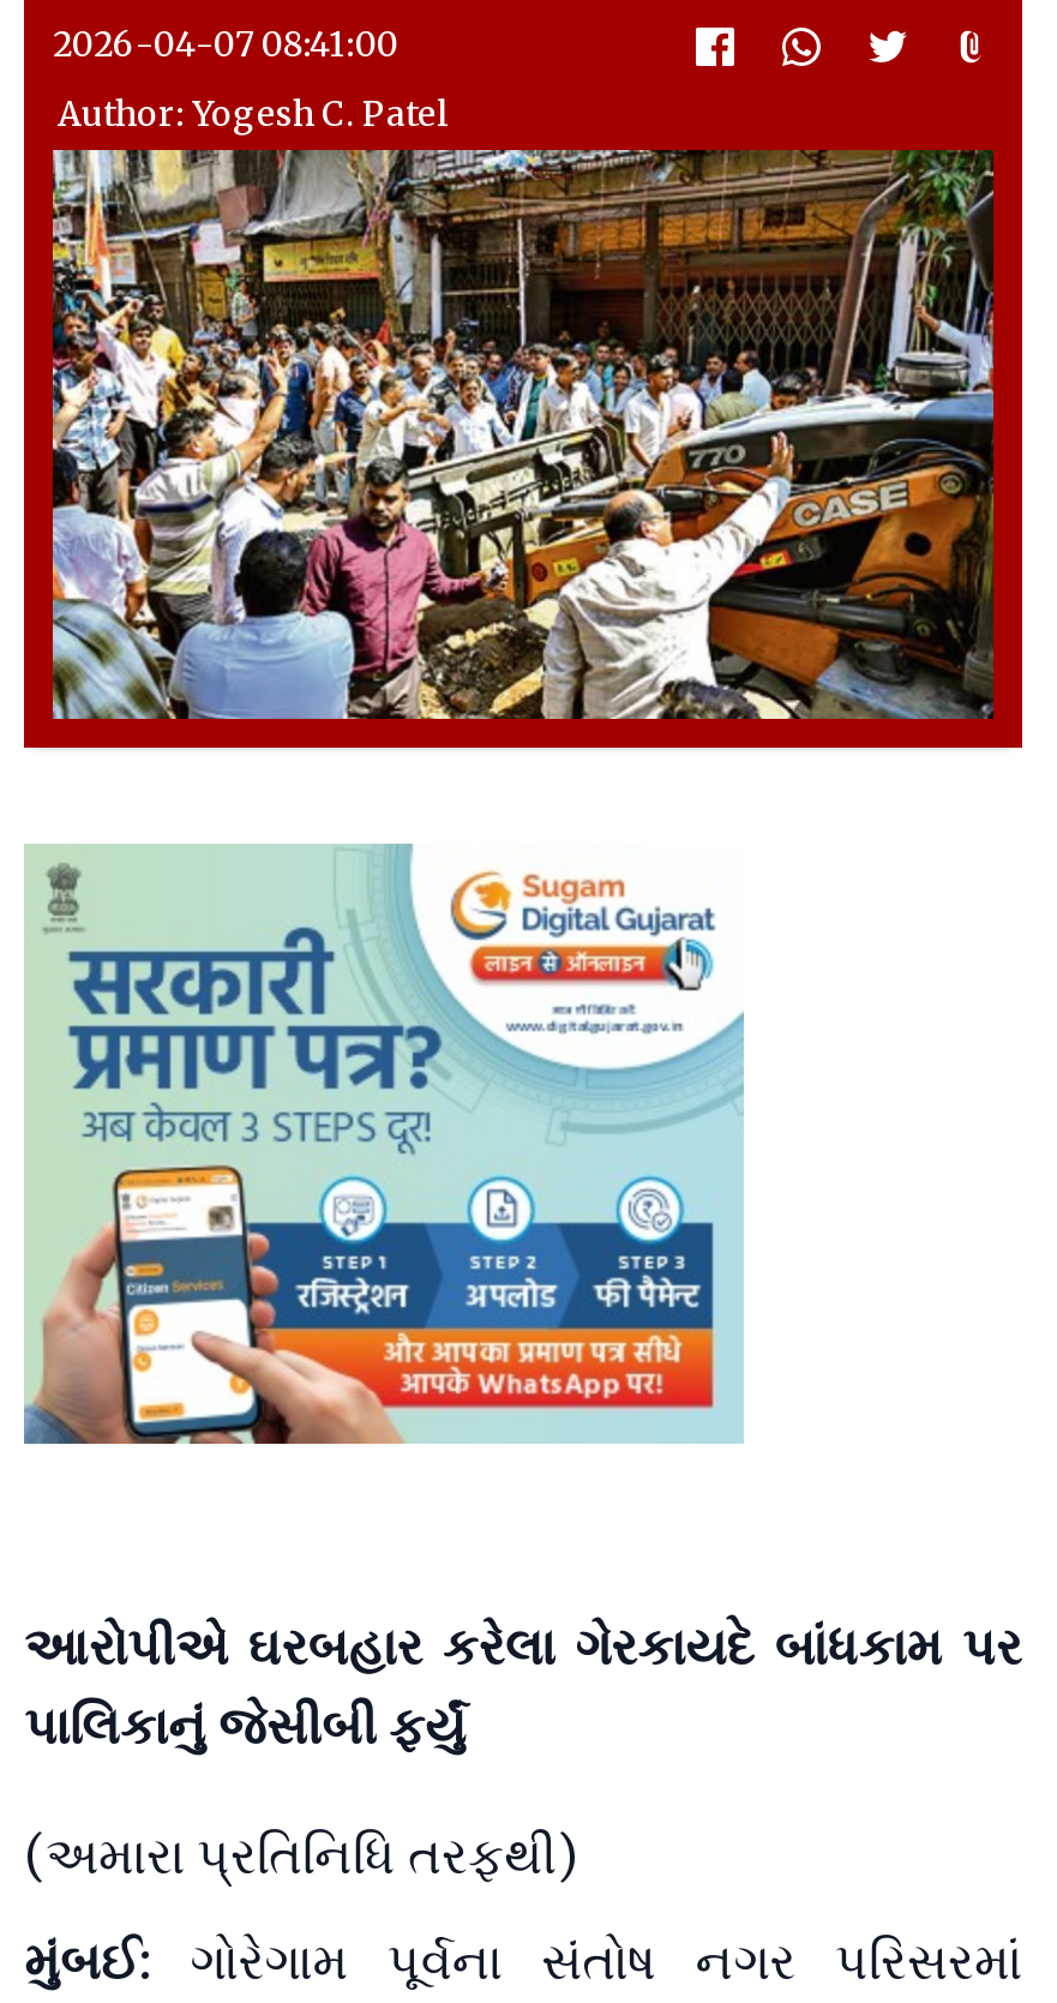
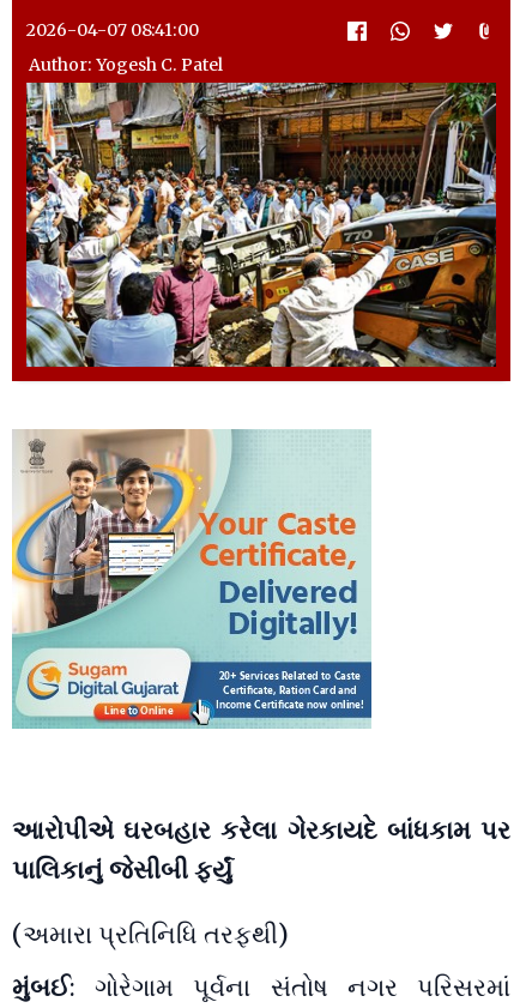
[24,844,744,1446] [image] -> [11,428,371,730] [image]

